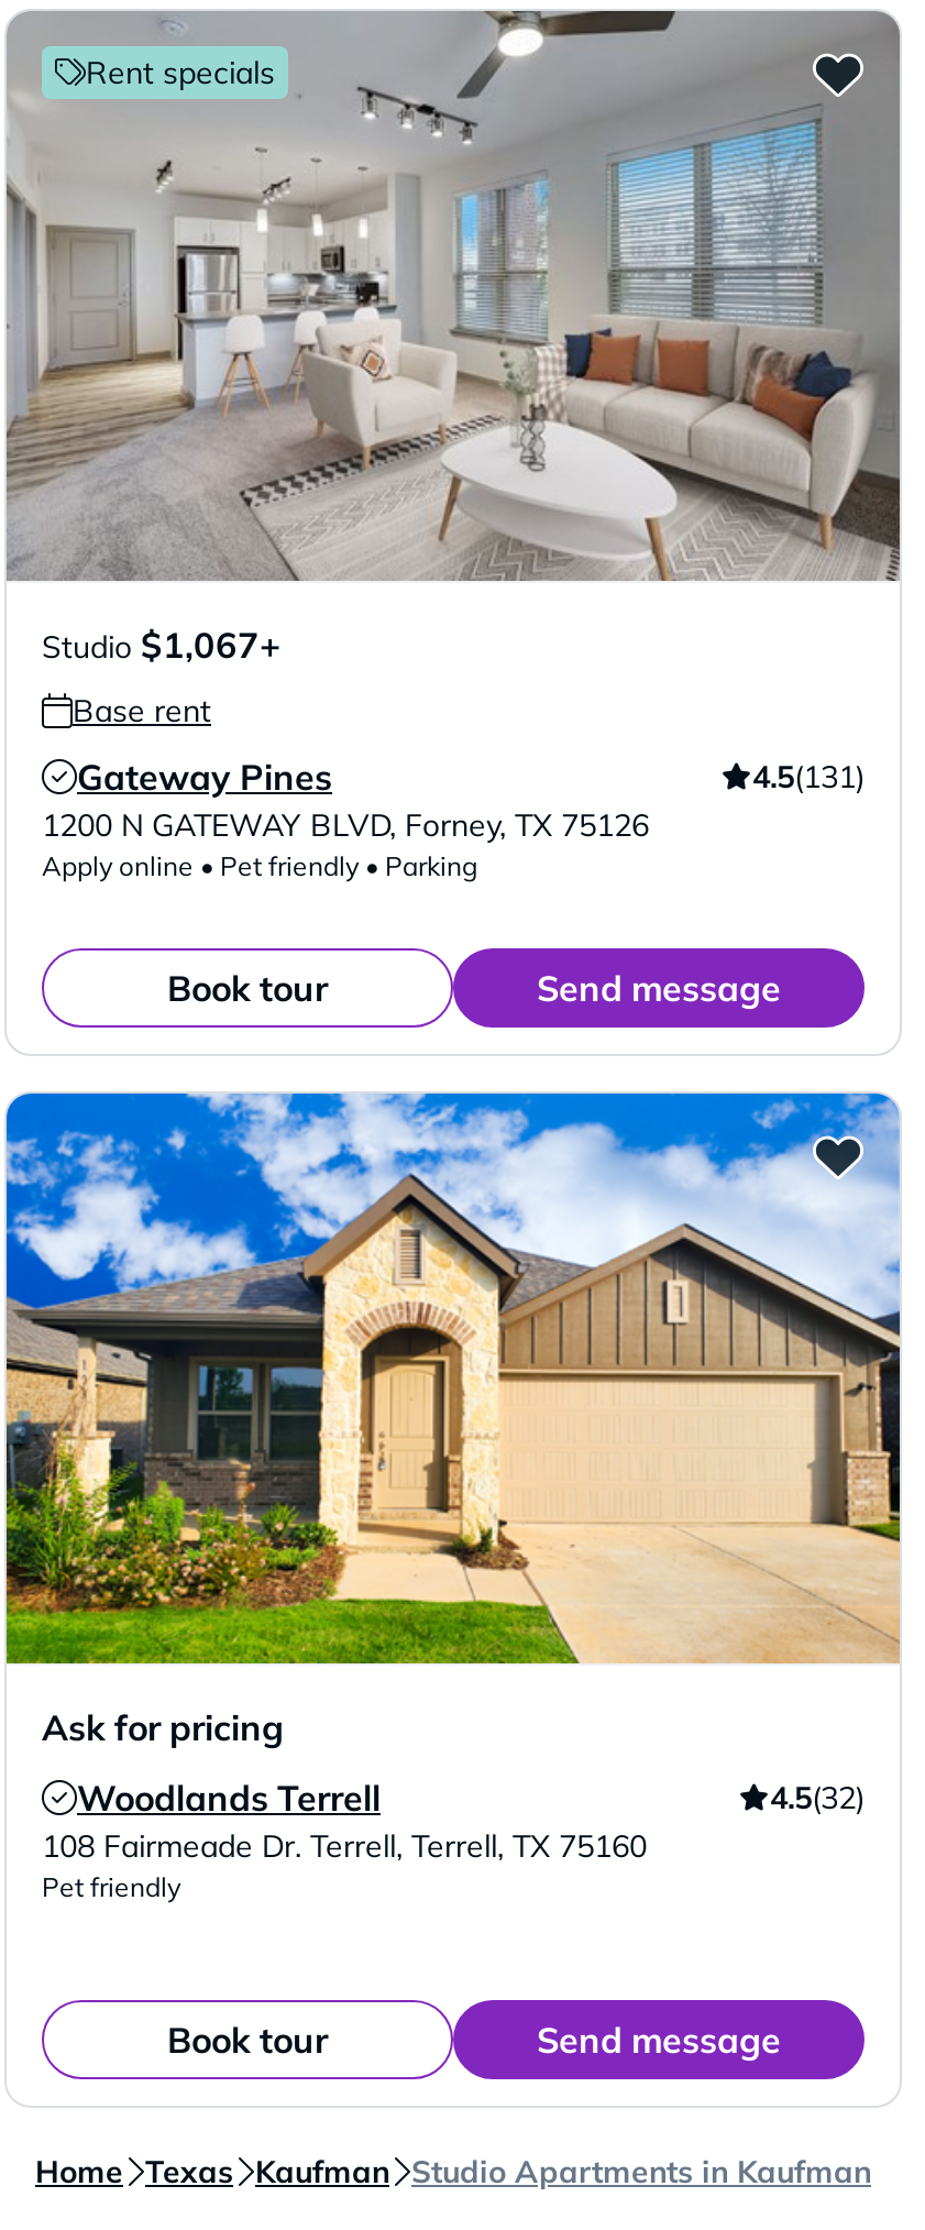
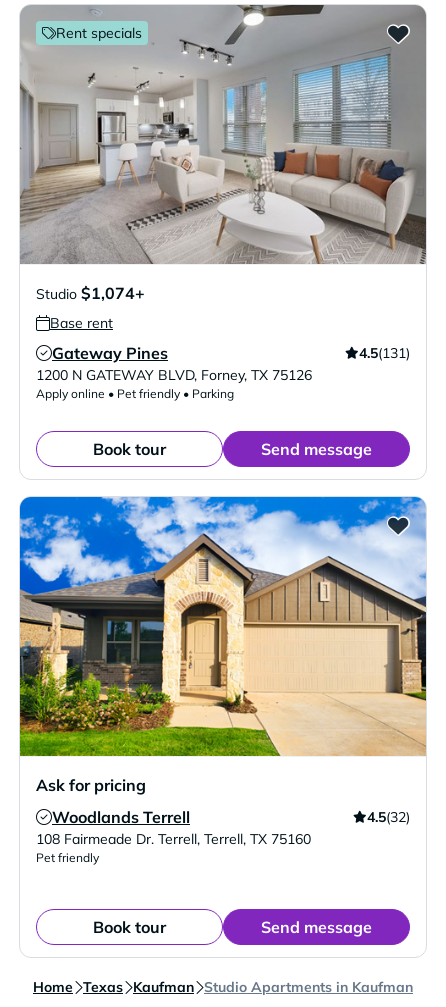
[42,623,282,667] Studio $1,067+ -> [36,283,145,303] Studio $1,074+

